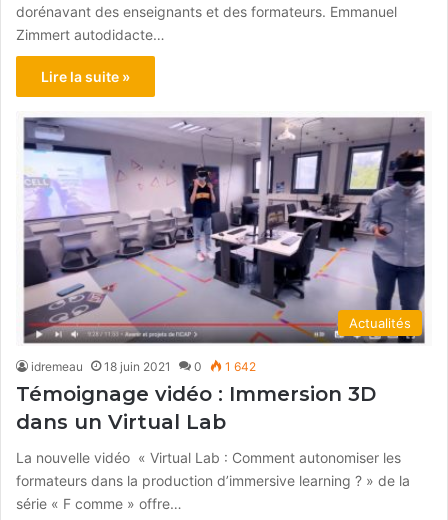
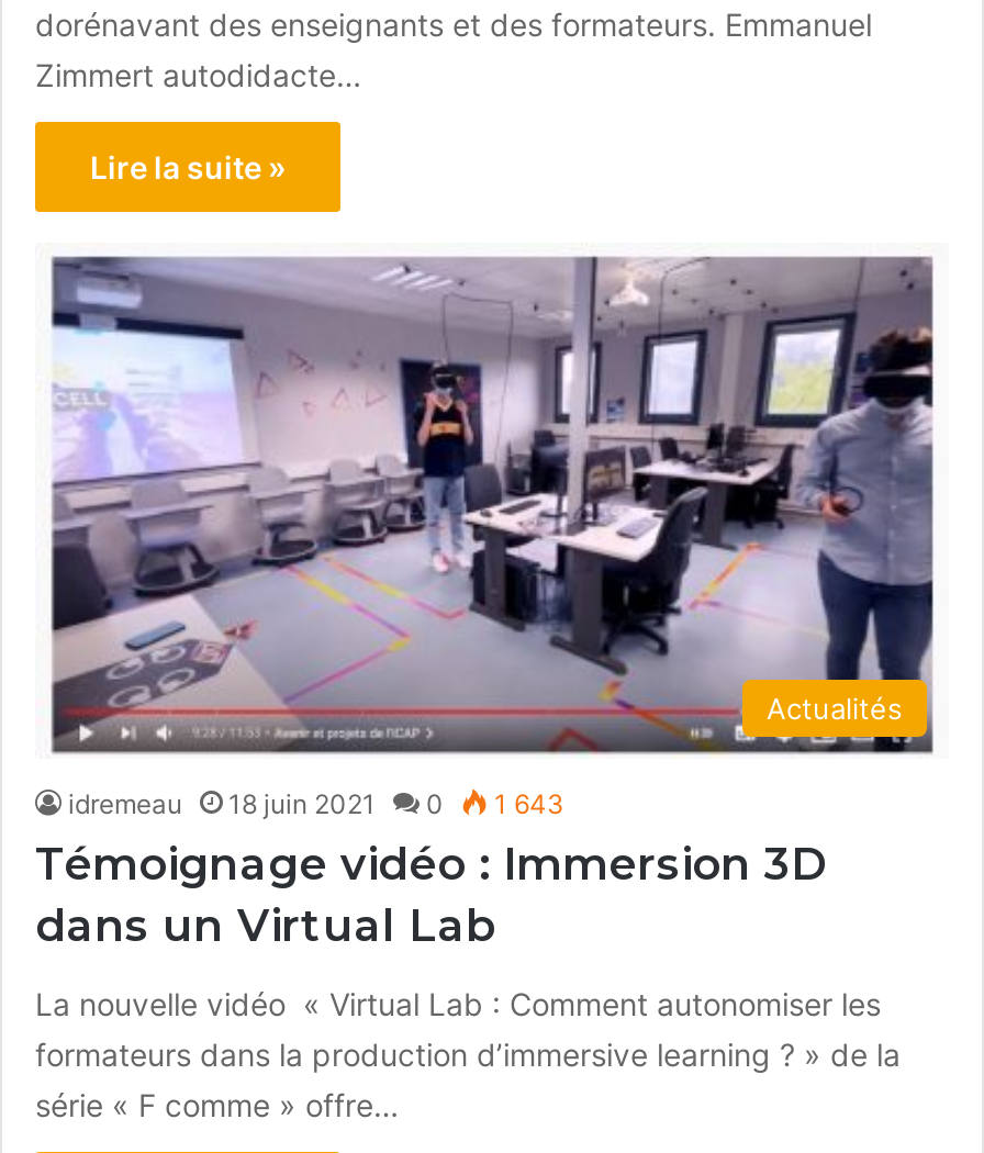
[31,359,256,374] idremeau 18 juin 2021 0 1 642 -> [68,788,564,820] idremeau 18 juin 2021 0 1 643

